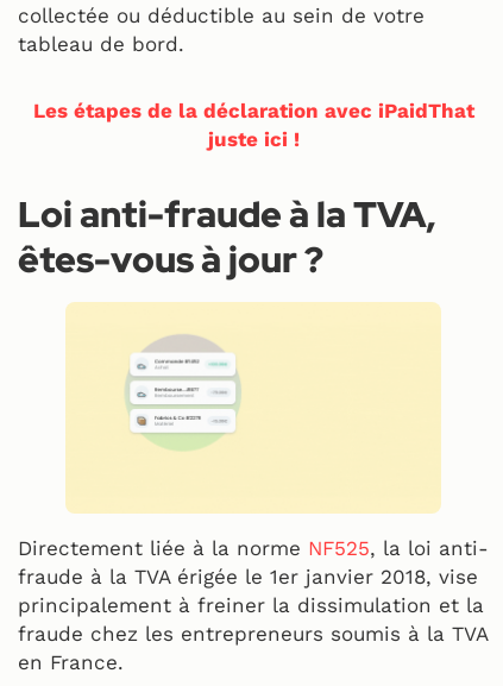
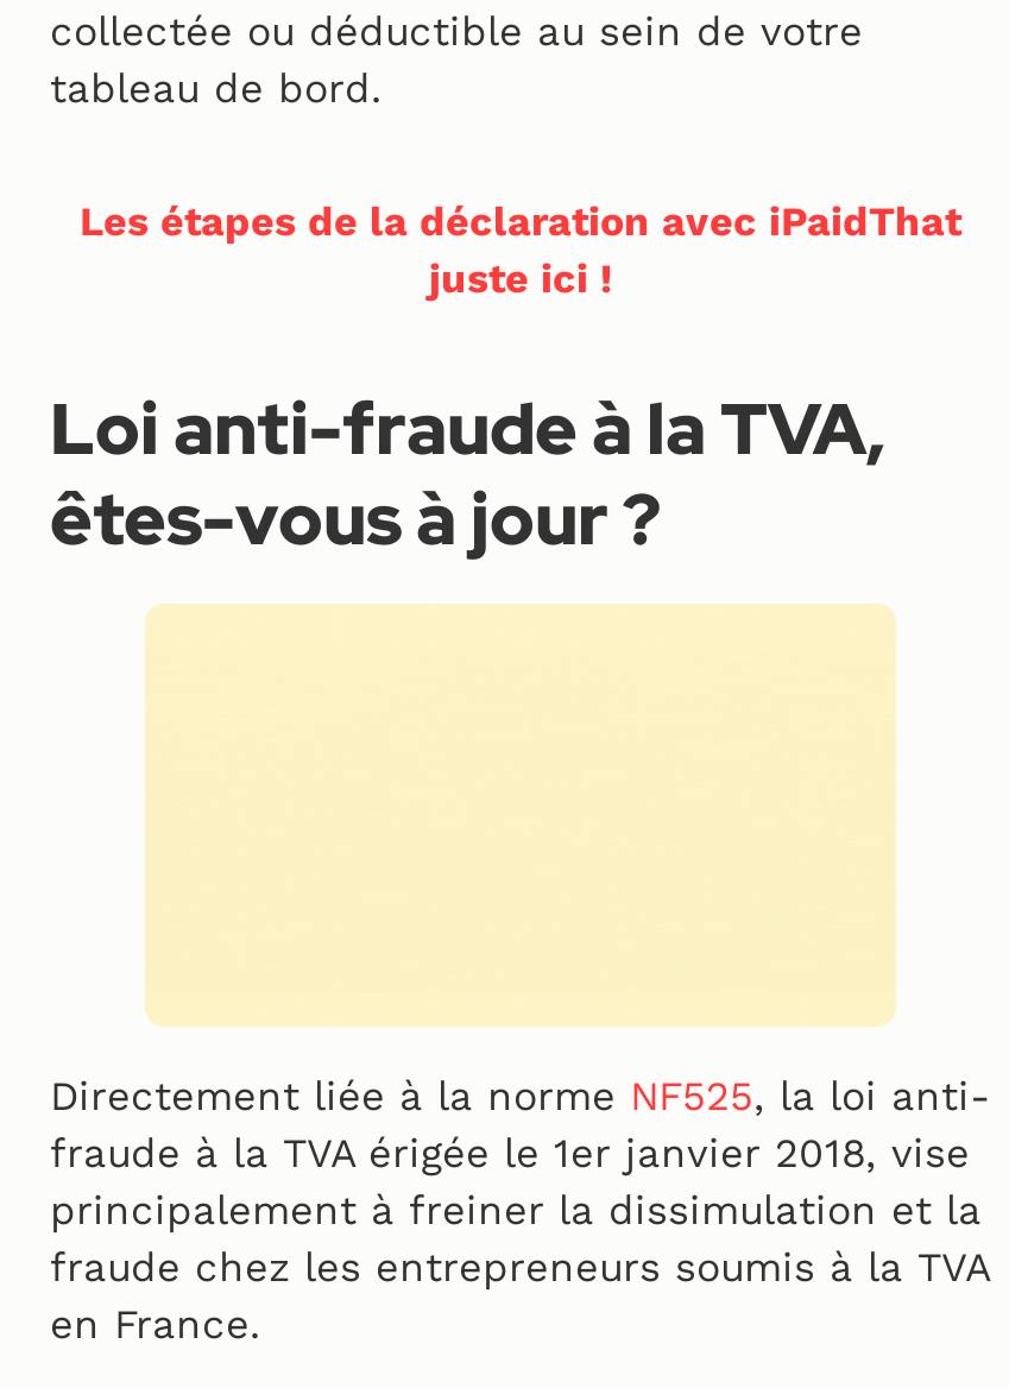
[125,334,241,451] [image] -> none

